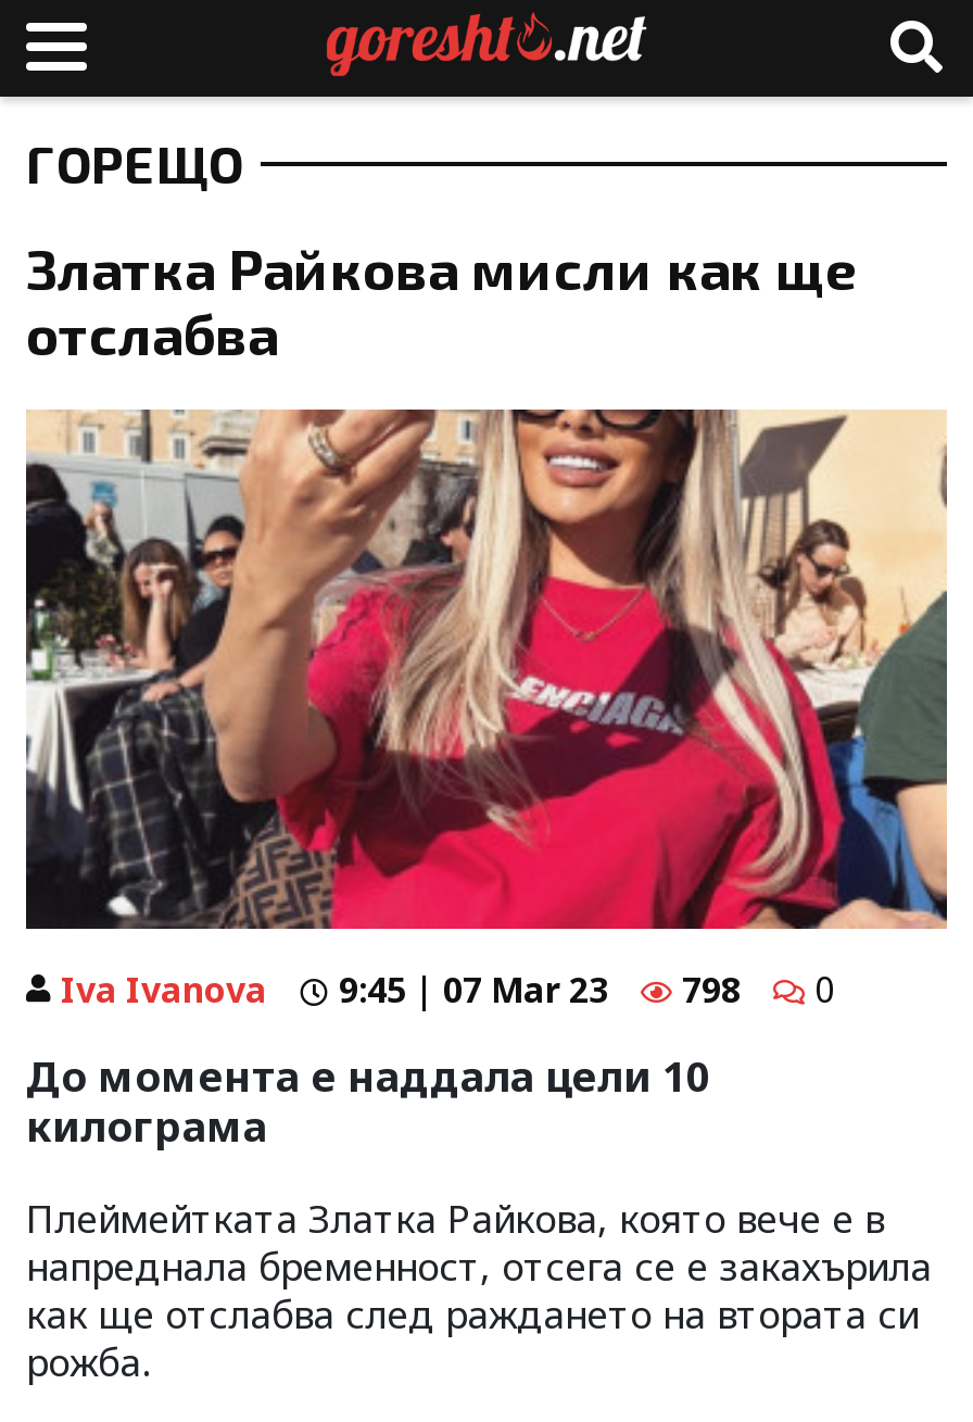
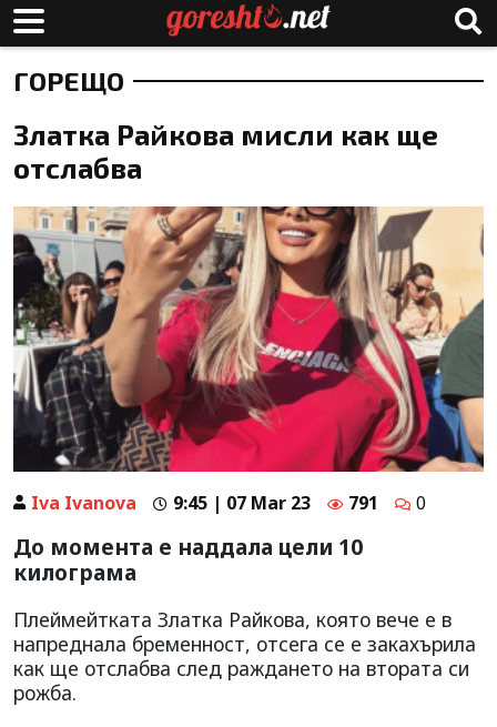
[682,965,741,1012] 798 -> [348,490,378,514] 791

